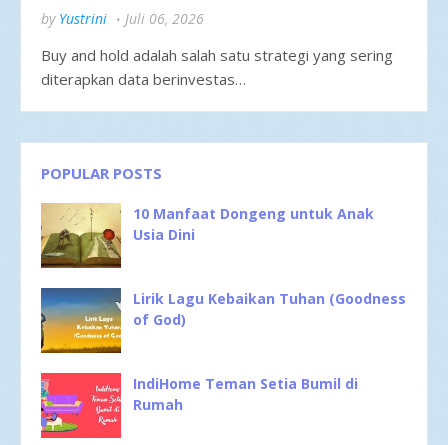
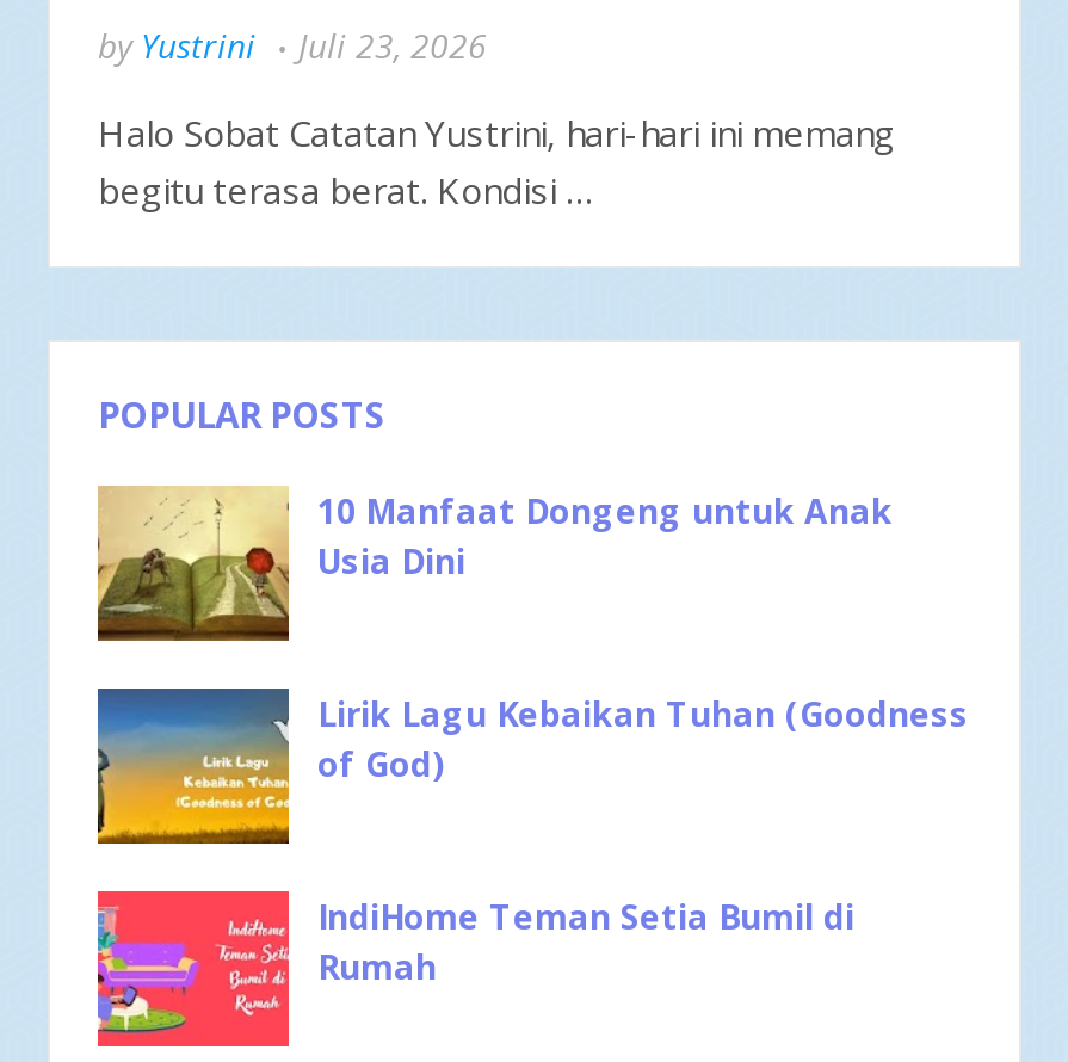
[41,9,204,28] by Yustrini Juli 06, 2026 -> [98,22,487,68] by Yustrini Juli 23, 2026
[41,45,393,89] Buy and hold adalah salah satu strategi yang sering | diterapkan data berinvestas… -> [98,108,895,213] Halo Sobat Catatan Yustrini, hari-hari ini memang | begitu terasa berat. Kondisi …

